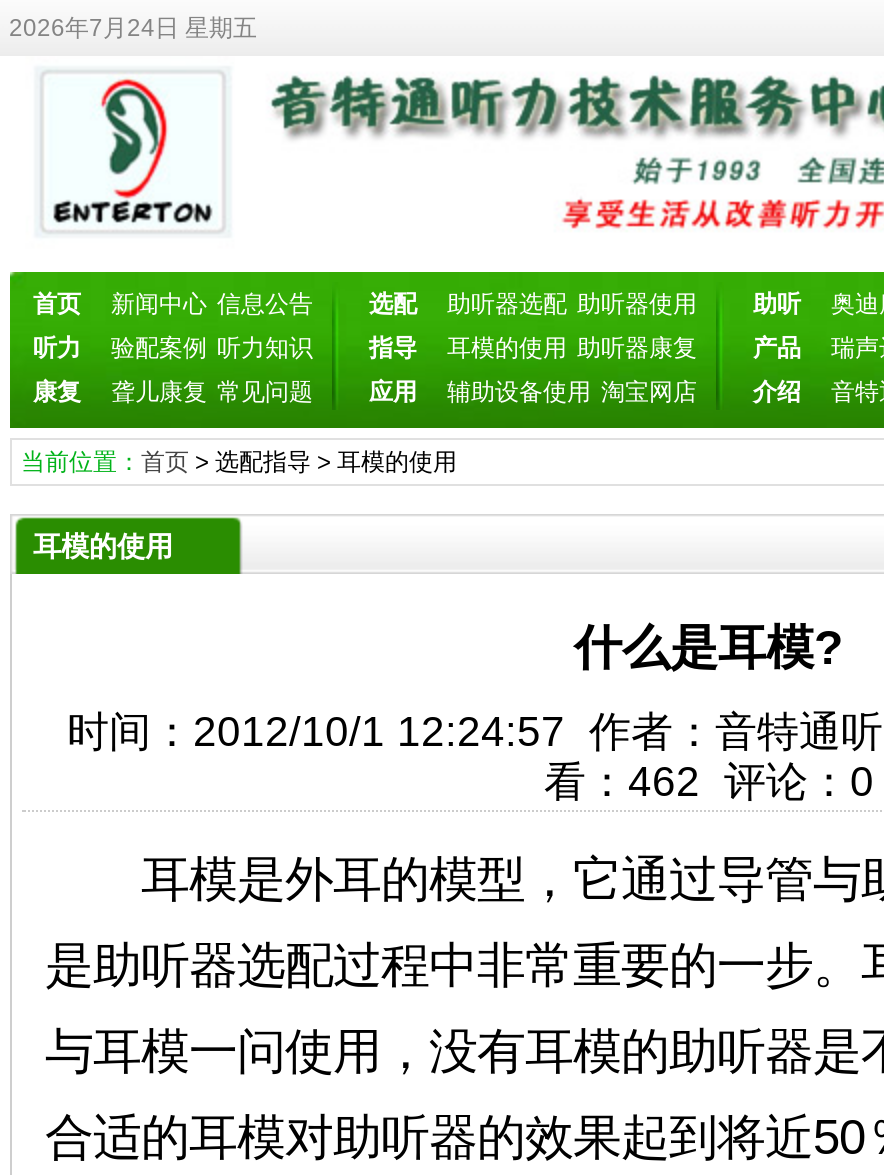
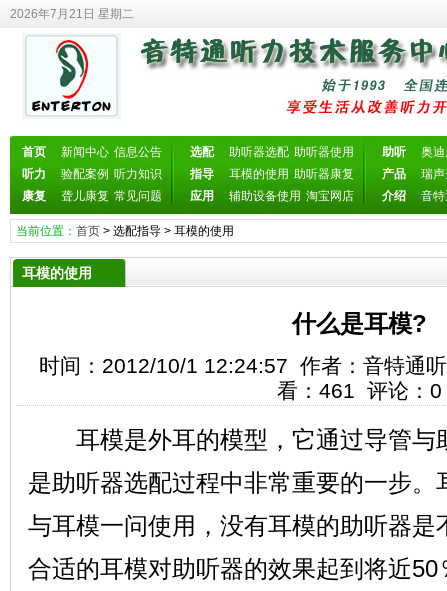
[9,14,257,42] 2026年7月24日 星期五 -> [9,7,133,21] 2026年7月21日 星期二
[544,758,874,804] 看：462评论：0 -> [277,379,442,402] 看：461评论：0

